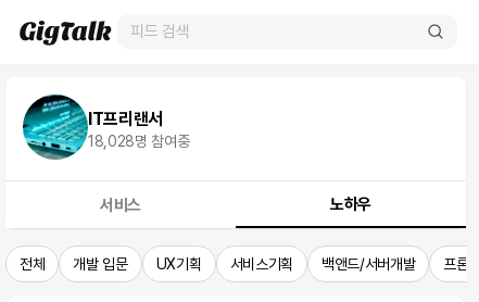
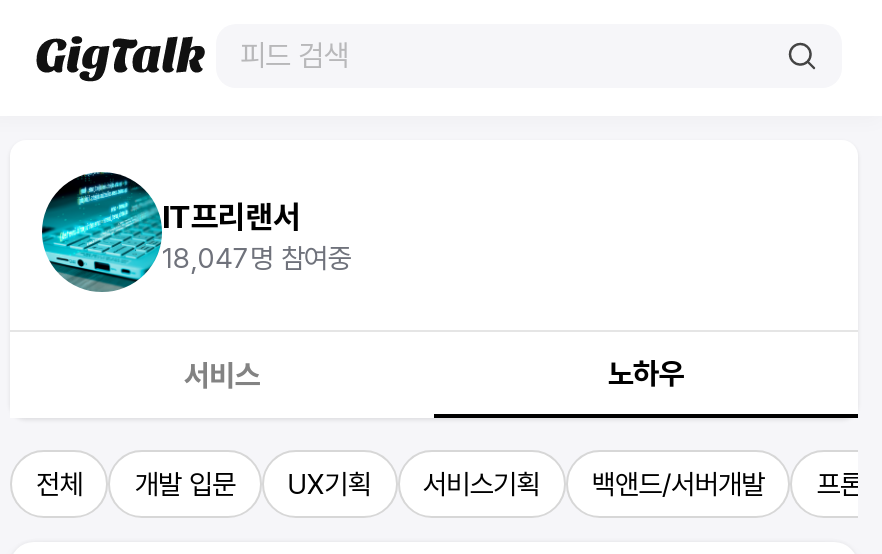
[88,132,190,149] 18,028명 참여중 -> [162,241,351,273] 18,047명 참여중

